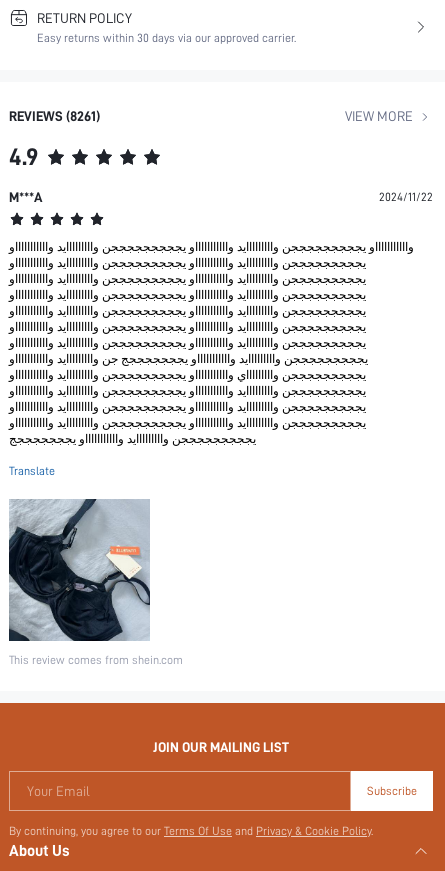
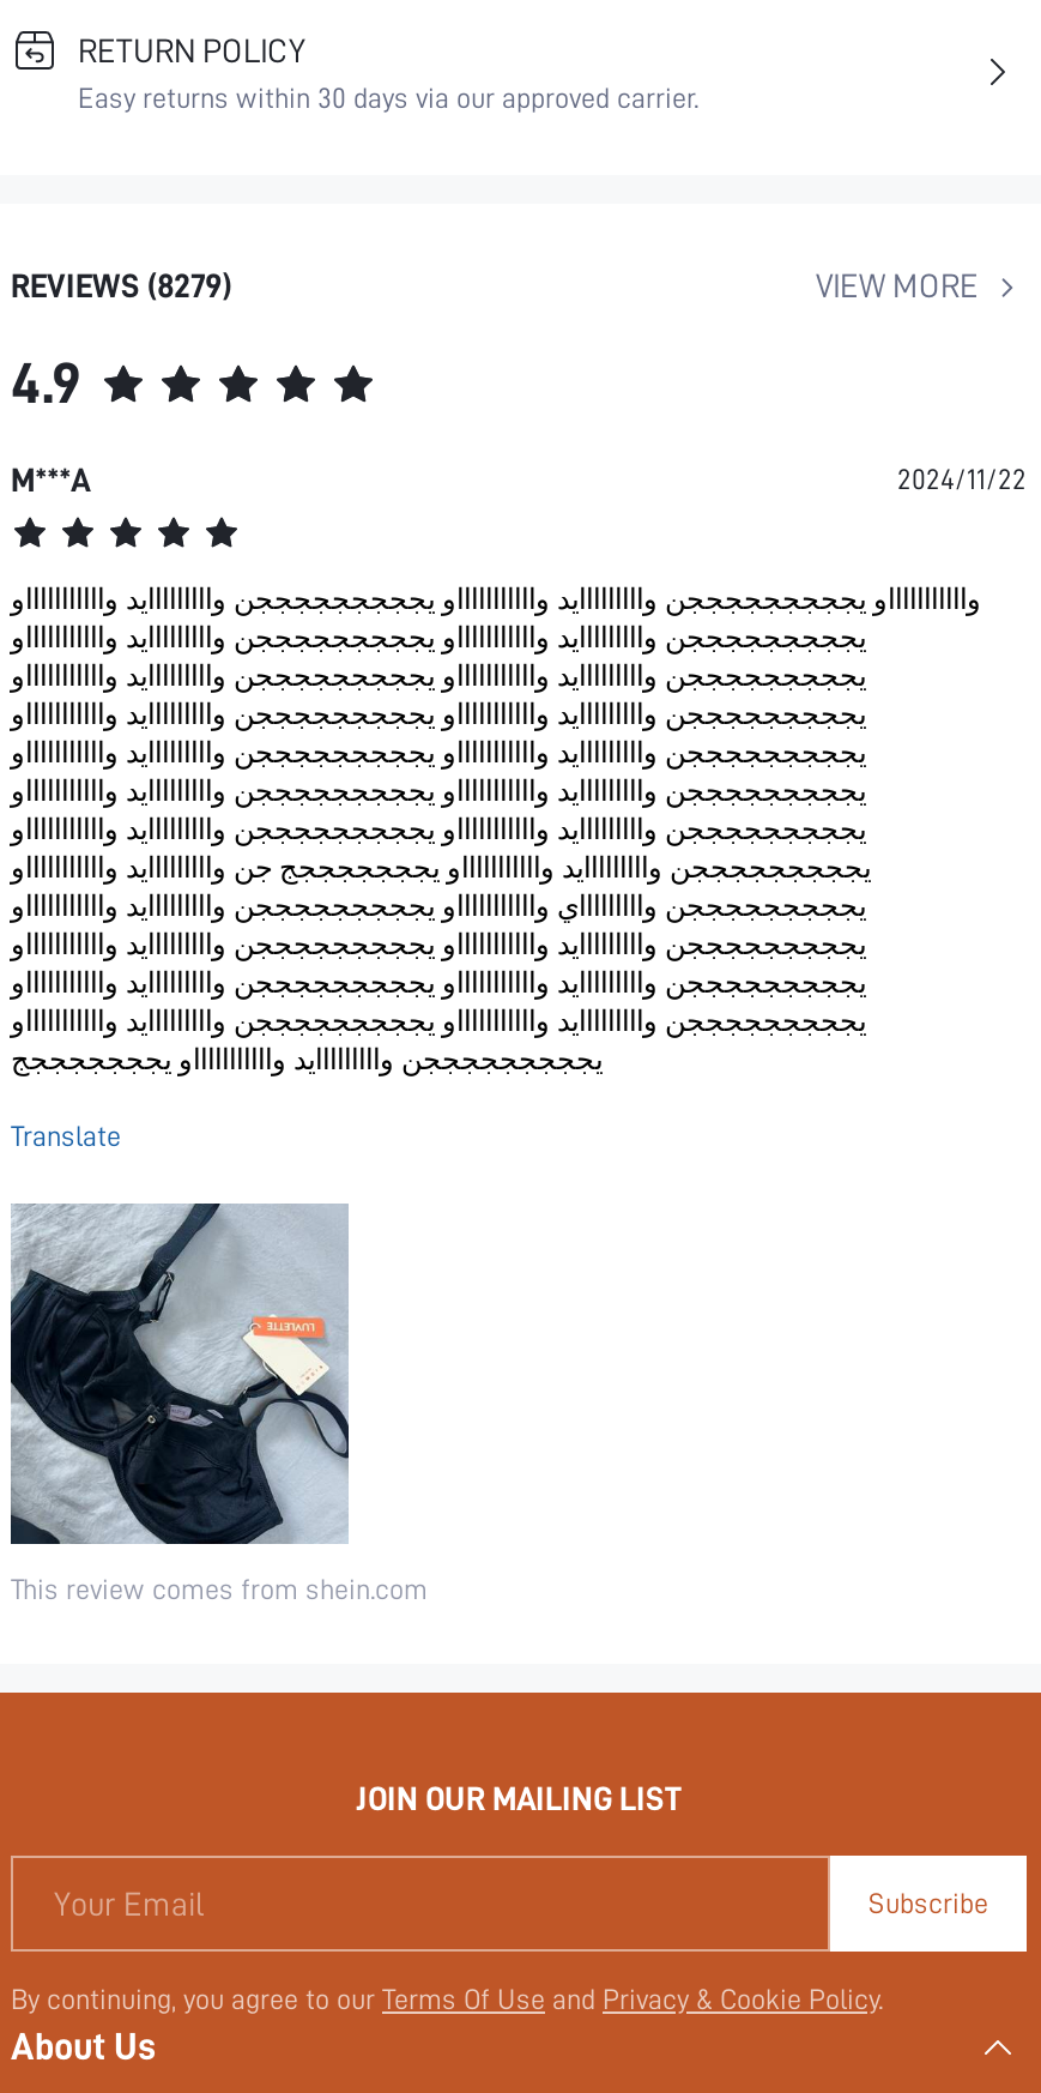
[9,108,100,124] REVIEWS (8261) -> [11,267,231,305] REVIEWS (8279)

